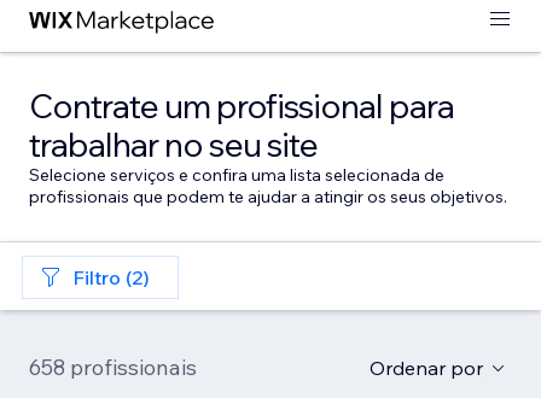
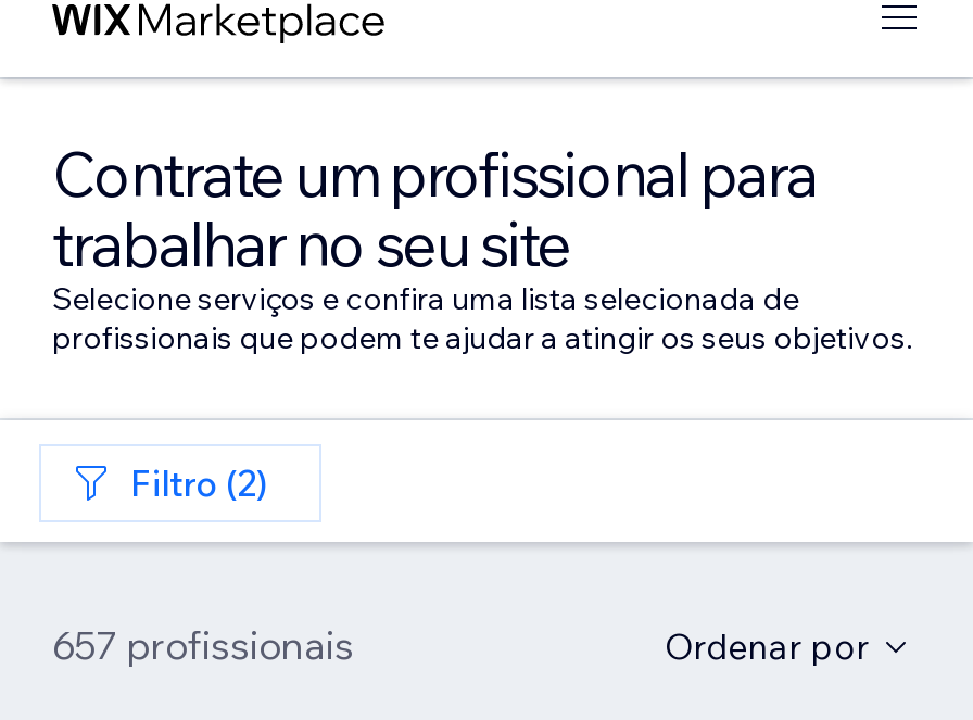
[29,353,197,381] 658 profissionais -> [52,620,354,670] 657 profissionais

